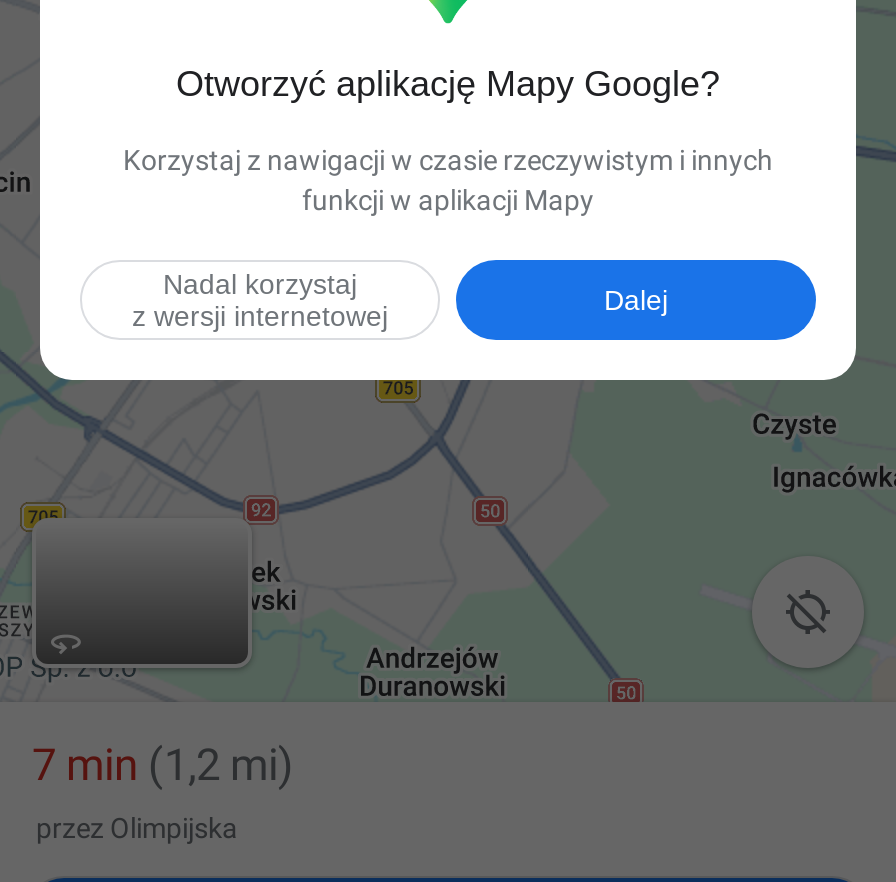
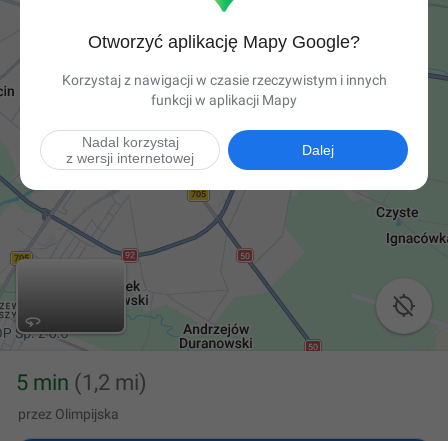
[32,740,294,790] 7 min (1,2 mi) -> [16,370,147,395] 5 min (1,2 mi)

